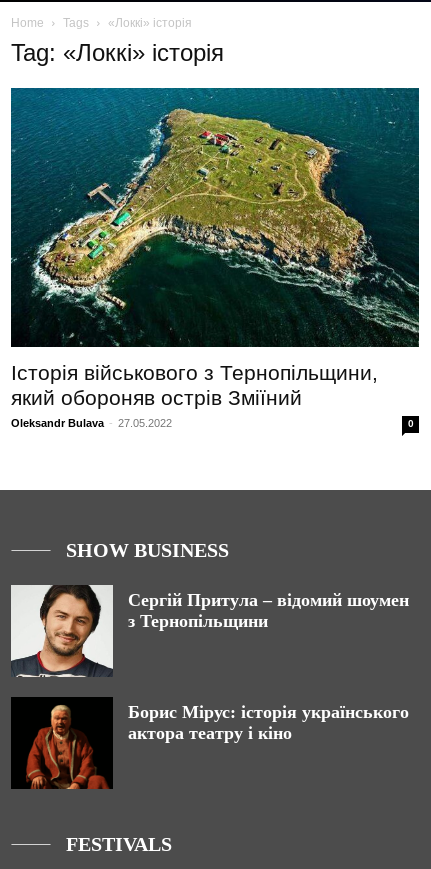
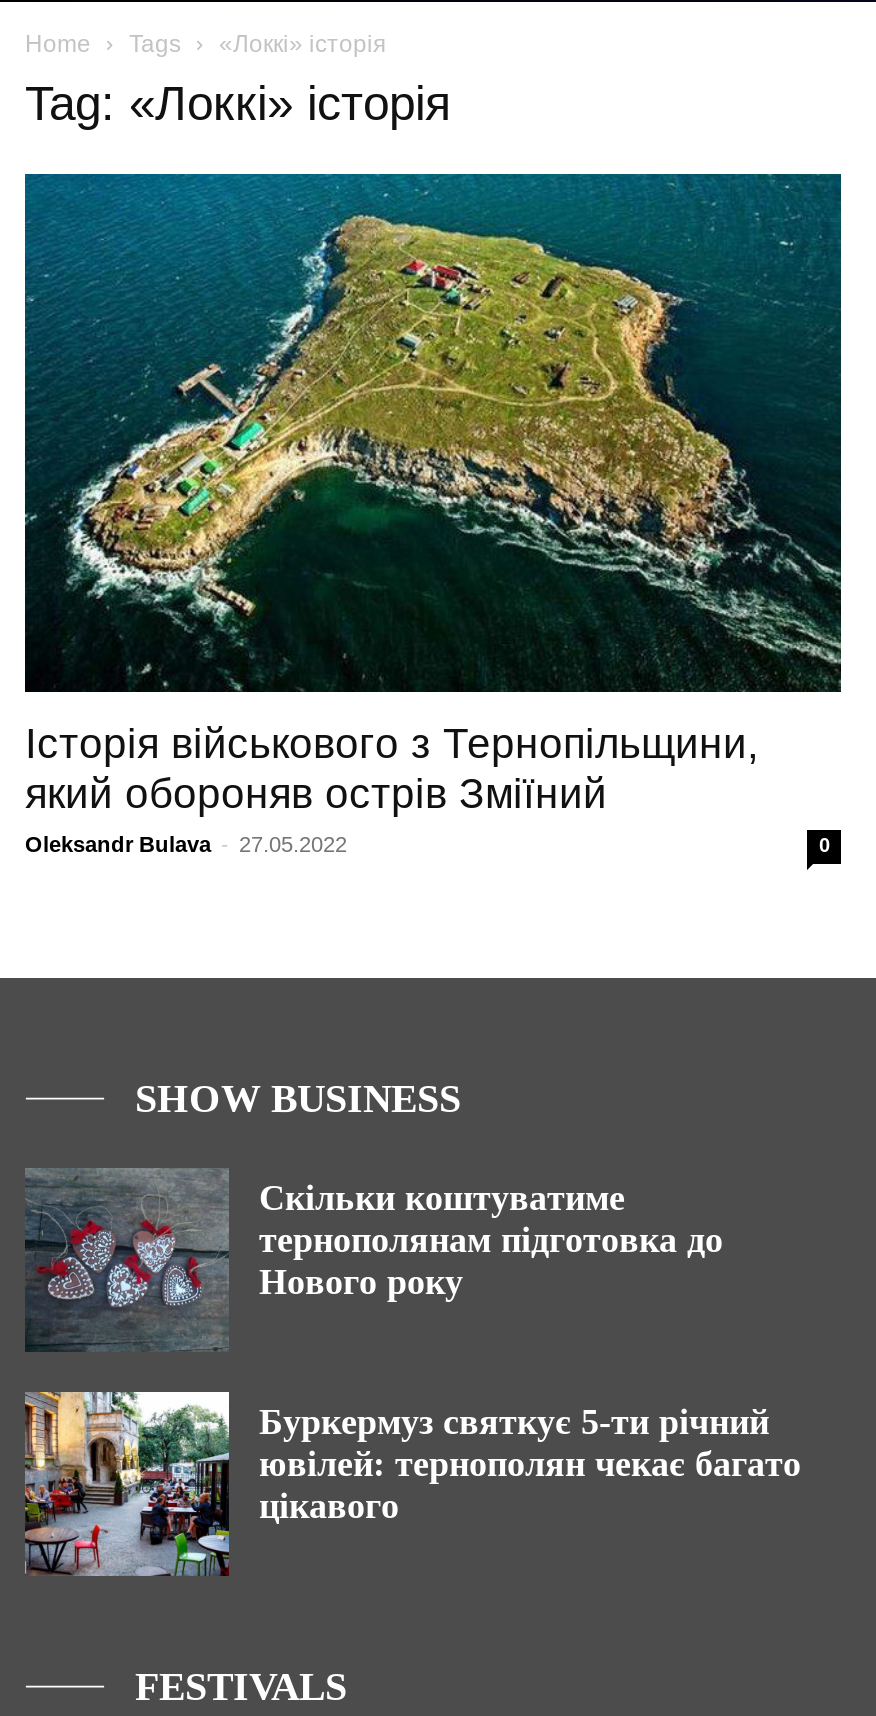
[10,584,409,678] [image] | Сергій Притула – відомий шоумен | з Тернопільщини -> [25,1168,723,1352] [image] | Скільки коштуватиме | тернополянам підготовка до | Нового року
[11,696,409,790] [image] | Борис Мірус: історія українського | актора театру і кіно -> [23,1390,801,1578] [image] | Буркермуз святкує 5-ти річний | ювілей: тернополян чекає багато | цікавого

